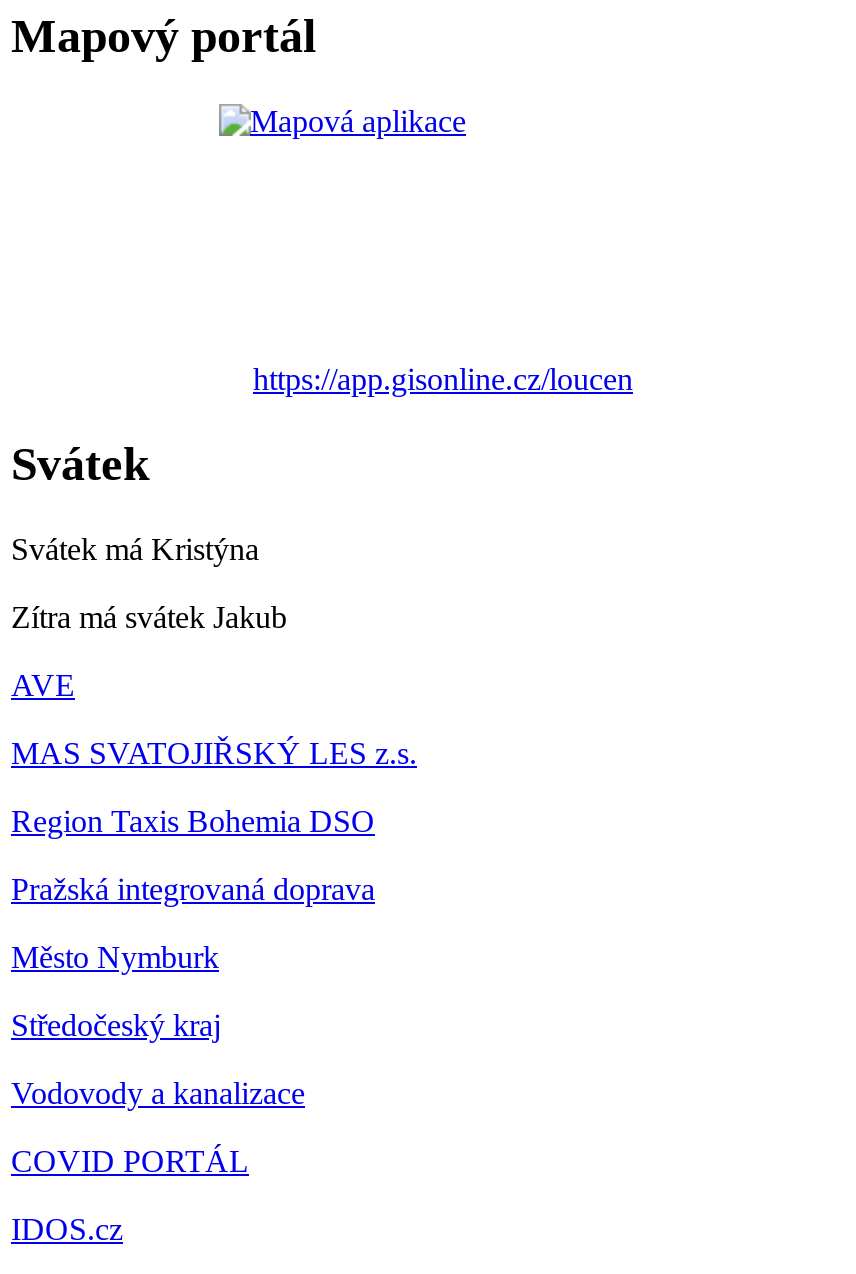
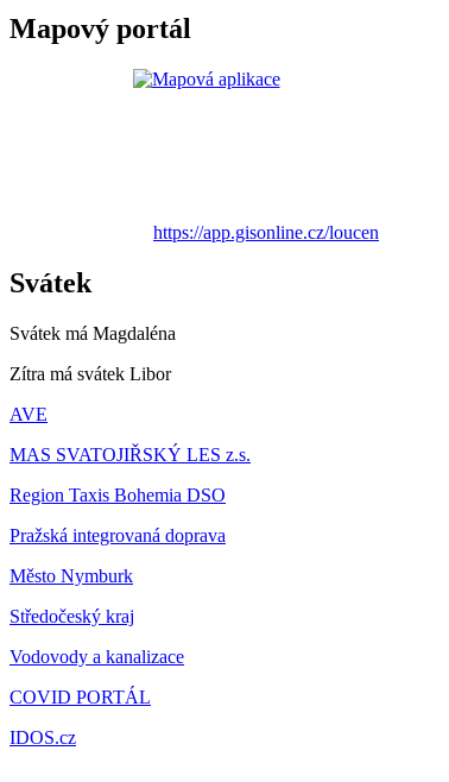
[11,531,259,565] Svátek má Kristýna -> [10,323,176,343] Svátek má Magdaléna
[11,599,287,633] Zítra má svátek Jakub -> [10,363,171,383] Zítra má svátek Libor

